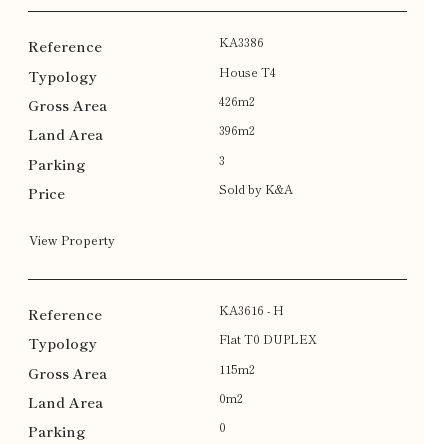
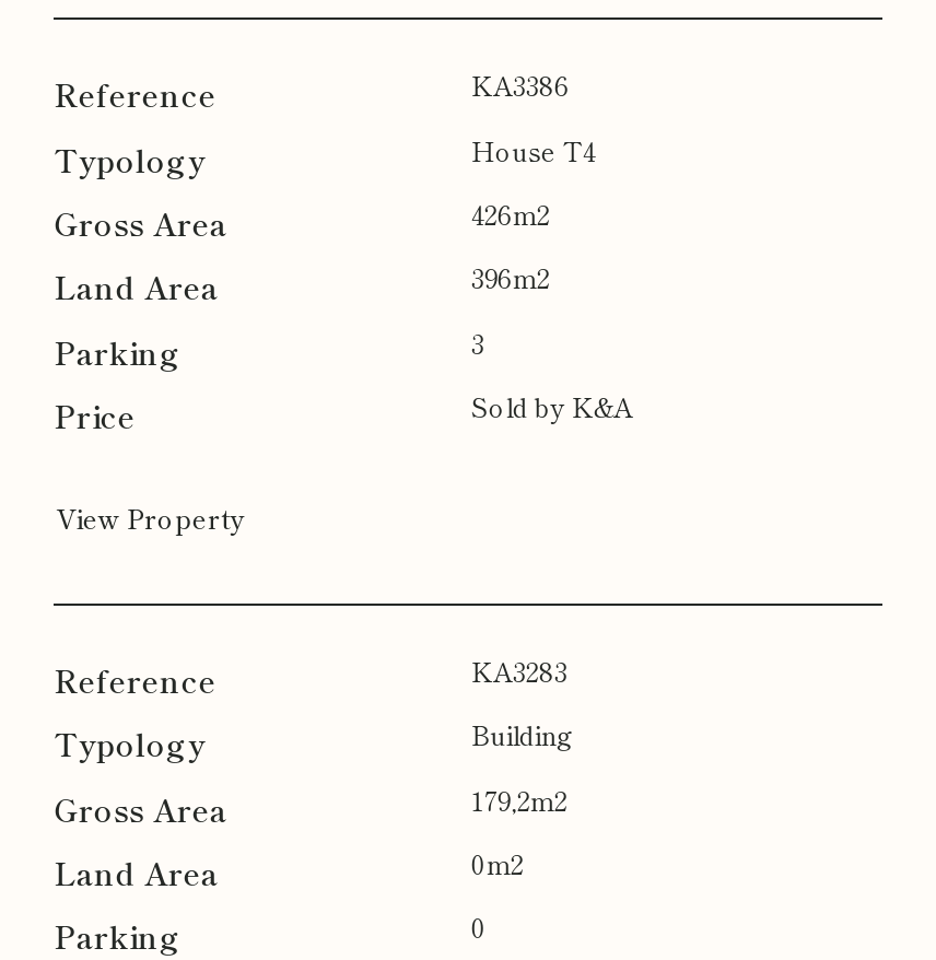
[219,301,284,318] KA3616 - H -> [471,651,567,689] KA3283
[219,330,317,347] Flat T0 DUPLEX -> [471,716,572,753] Building
[219,360,255,377] 115m2 -> [471,780,567,817] 179,2m2

